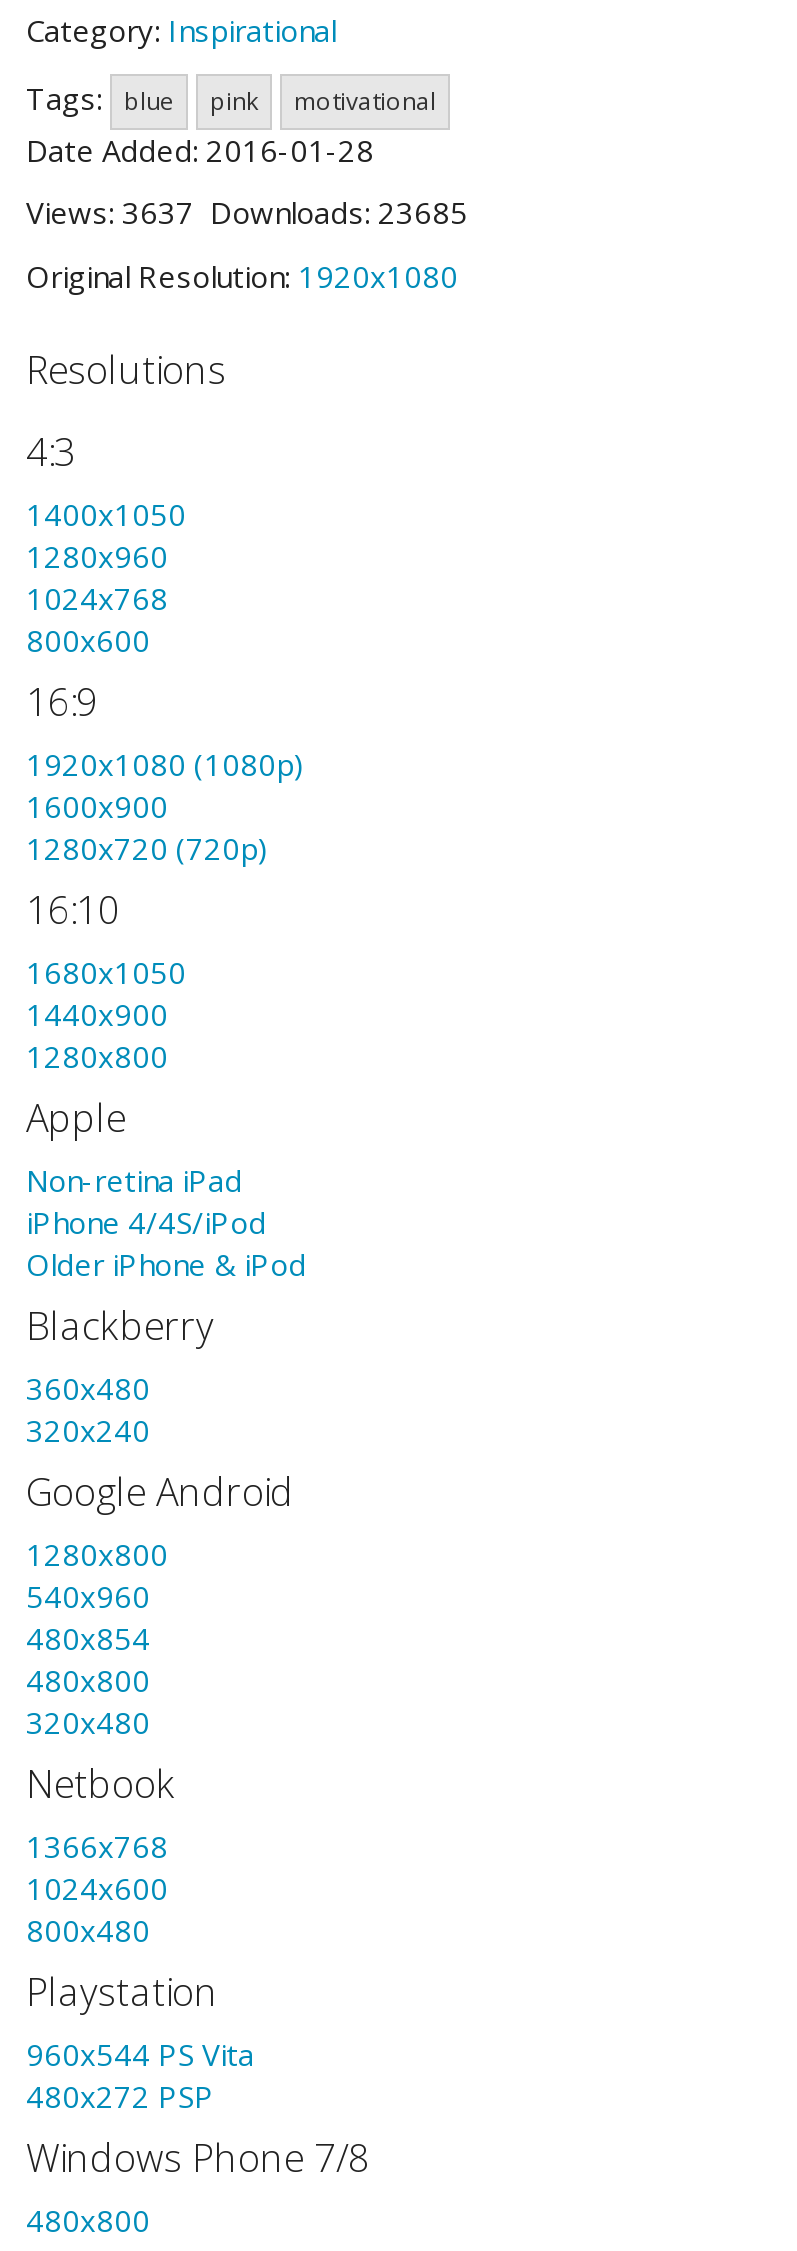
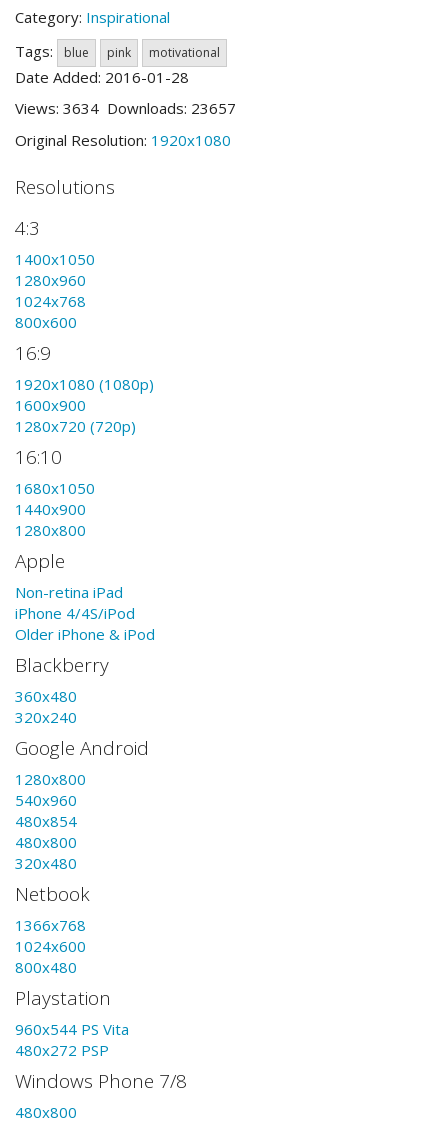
[26,192,468,232] Views: 3637 Downloads: 23685 -> [15,98,236,118] Views: 3634 Downloads: 23657

